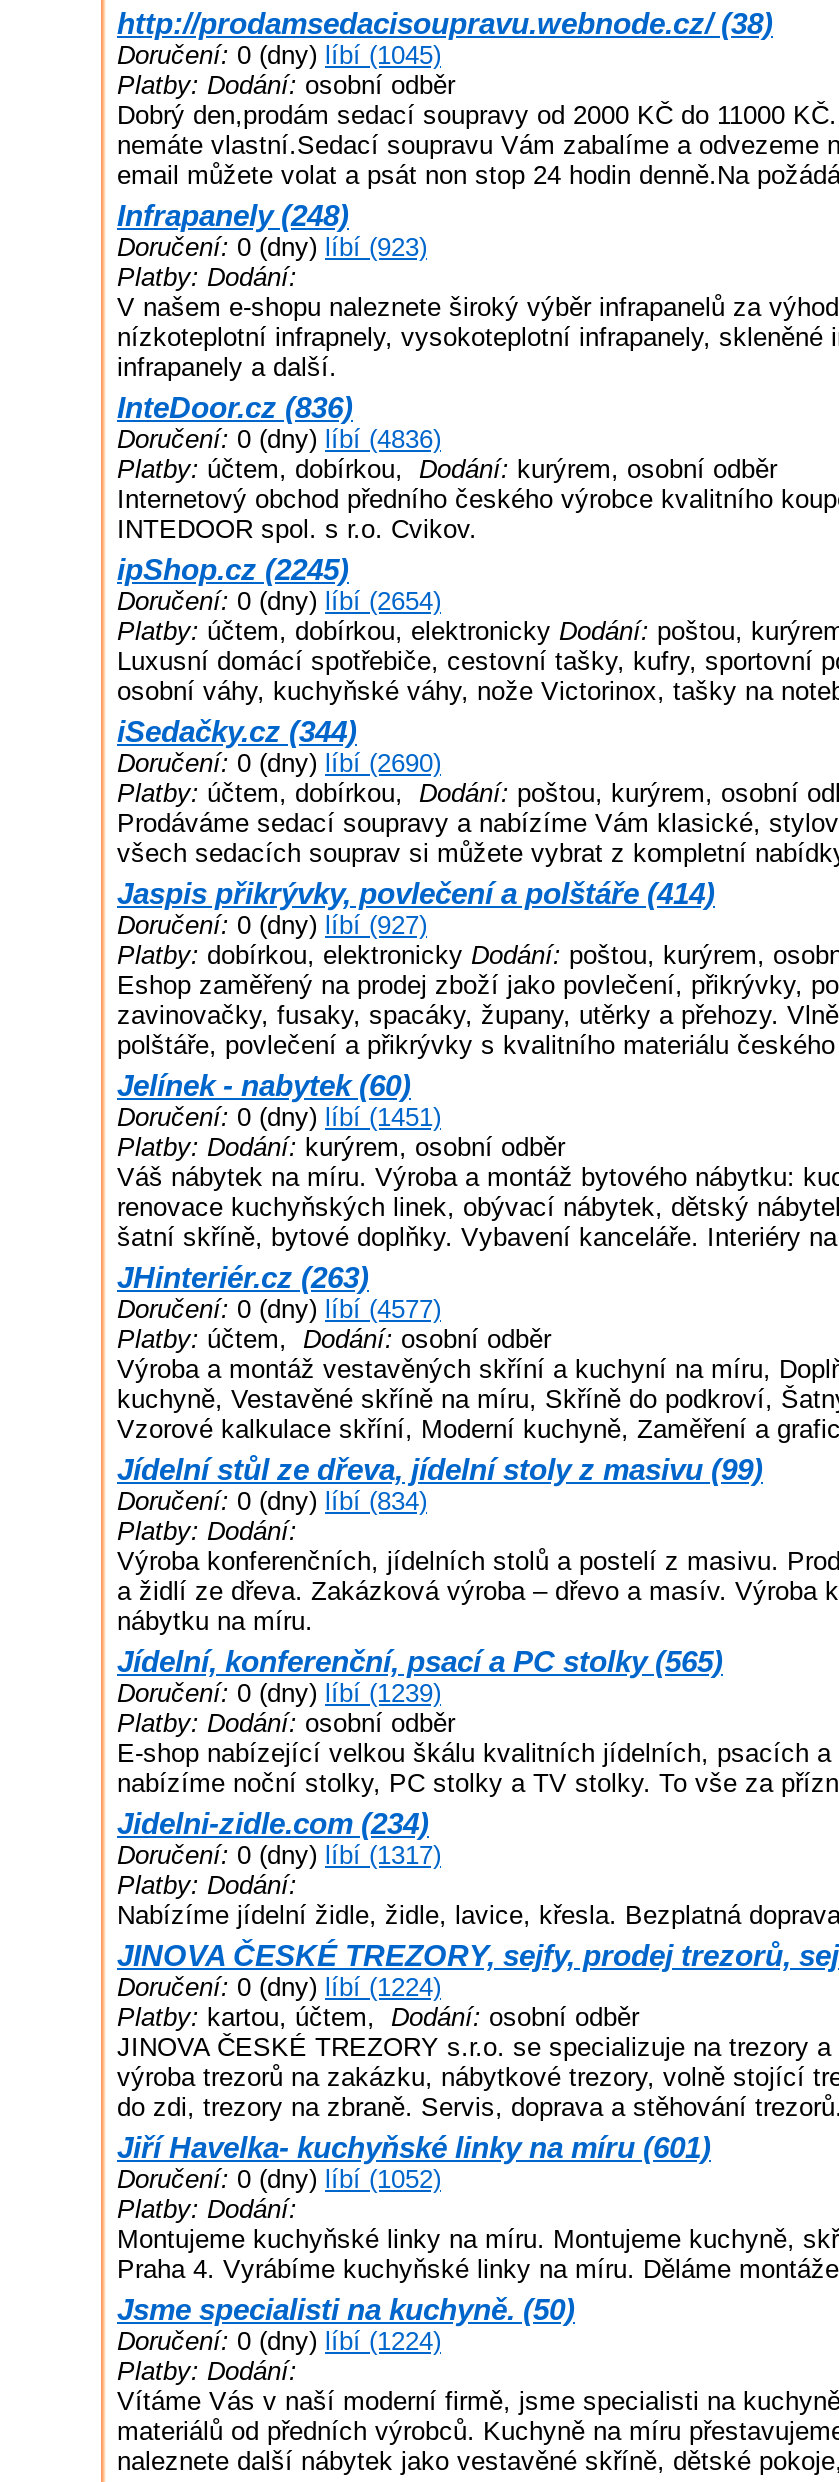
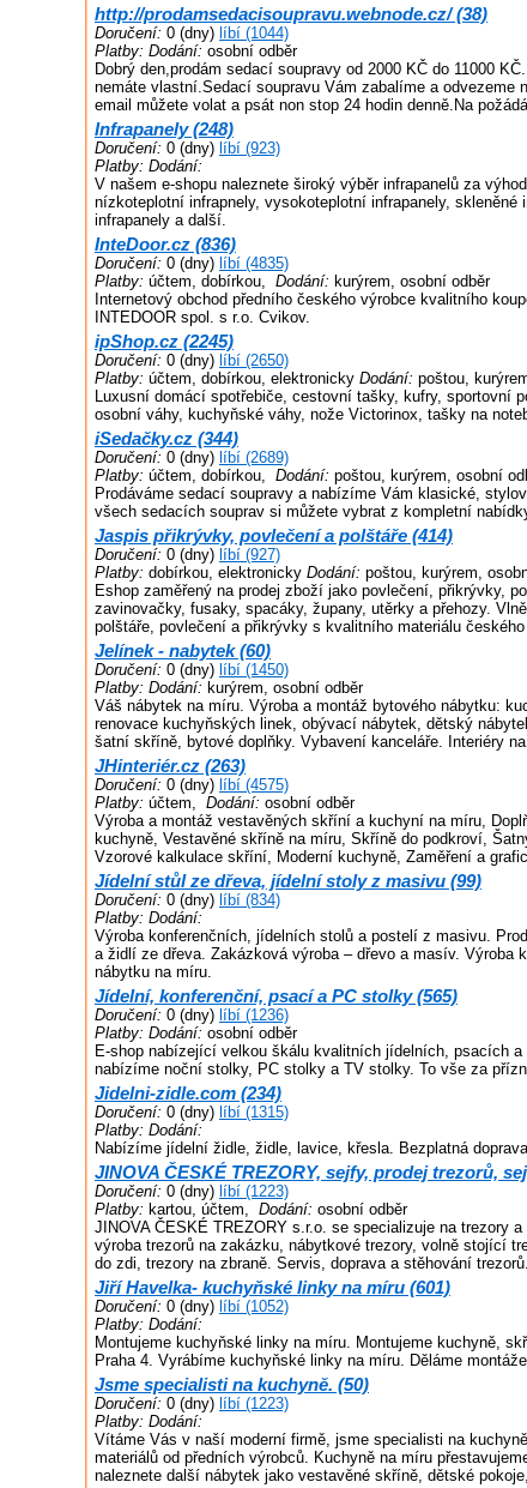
[117,40,441,70] Doručení: 0 (dny) líbí (1045) -> [95,24,289,42] Doručení: 0 (dny) líbí (1044)
[117,424,441,454] Doručení: 0 (dny) líbí (4836) -> [95,254,289,272] Doručení: 0 (dny) líbí (4835)
[117,586,441,616] Doručení: 0 (dny) líbí (2654) -> [95,351,289,369] Doručení: 0 (dny) líbí (2650)
[117,748,441,778] Doručení:0 (dny) líbí (2690) -> [95,448,289,466] Doručení:0 (dny) líbí (2689)
[117,1102,441,1132] Doručení: 0 (dny) líbí (1451) -> [95,661,289,679] Doručení: 0 (dny) líbí (1450)
[117,1294,441,1324] Doručení: 0 (dny) líbí (4577) -> [95,776,289,794] Doručení: 0 (dny) líbí (4575)
[117,1678,441,1708] Doručení: 0 (dny) líbí (1239) -> [95,1006,289,1024] Doručení: 0 (dny) líbí (1236)
[117,1840,441,1870] Doručení: 0 (dny) líbí (1317) -> [95,1103,289,1121] Doručení: 0 (dny) líbí (1315)
[117,1972,441,2002] Doručení: 0 (dny) líbí (1224) -> [95,1182,289,1200] Doručení: 0 (dny) líbí (1223)
[117,2326,441,2356] Doručení: 0 (dny) líbí (1224) -> [95,1394,289,1412] Doručení: 0 (dny) líbí (1223)

